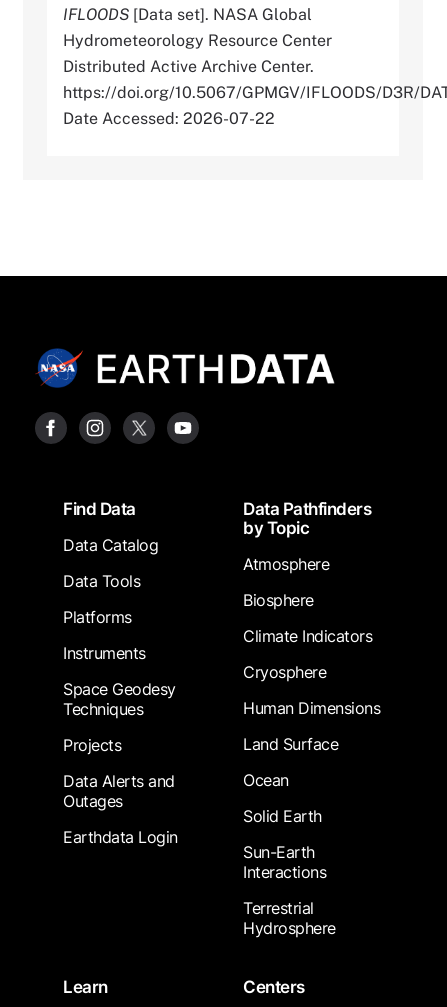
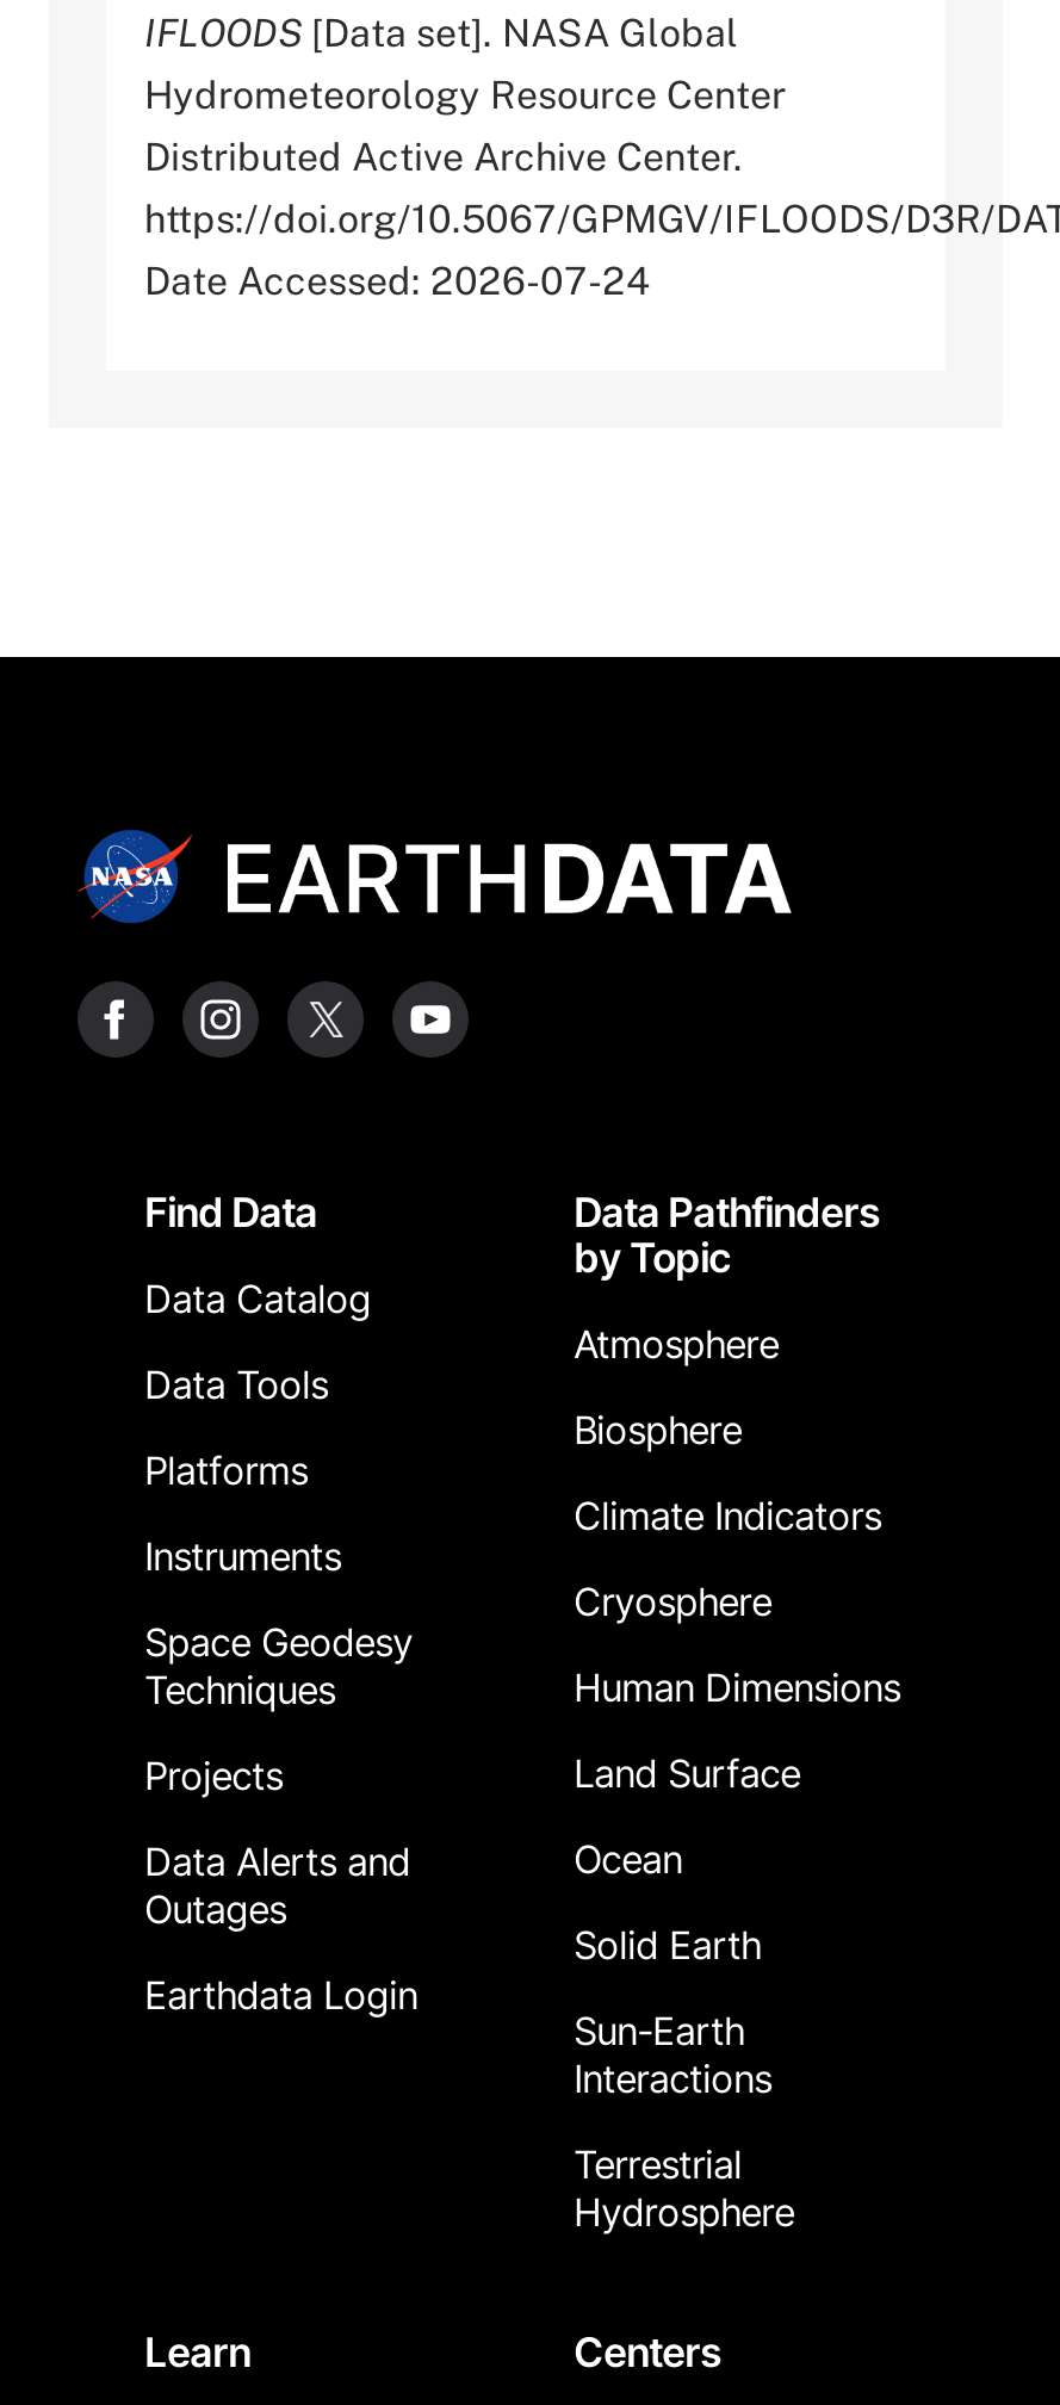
[63,109,275,128] Date Accessed: 2026-07-22 -> [144,259,650,304] Date Accessed: 2026-07-24

